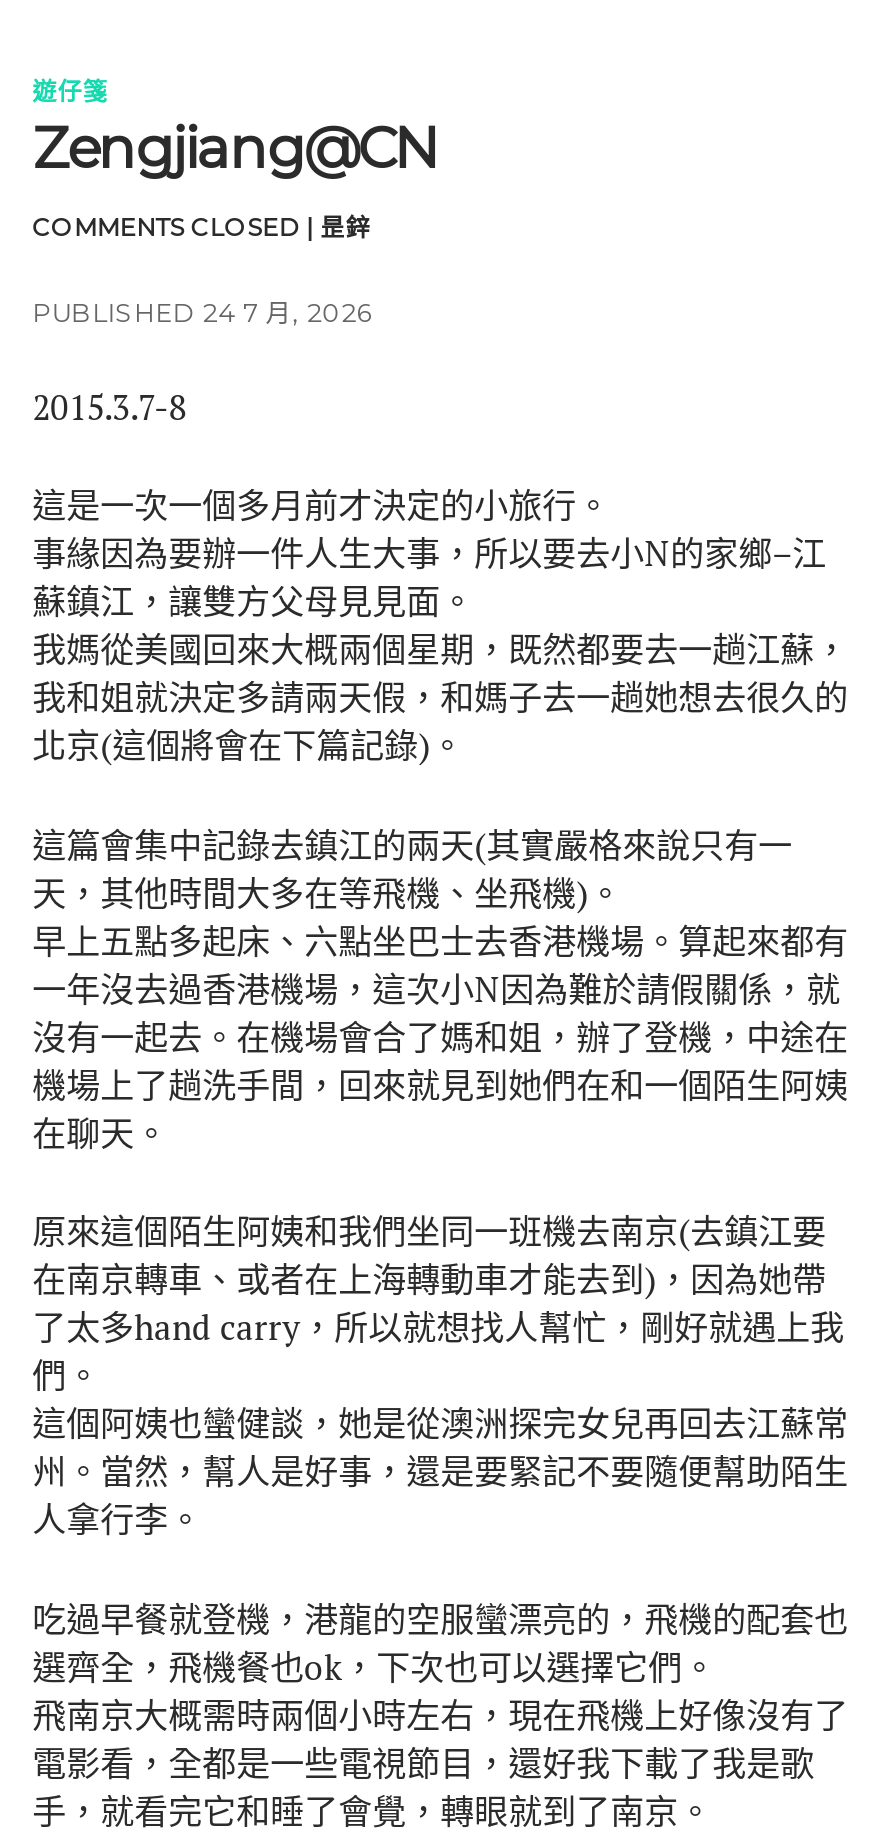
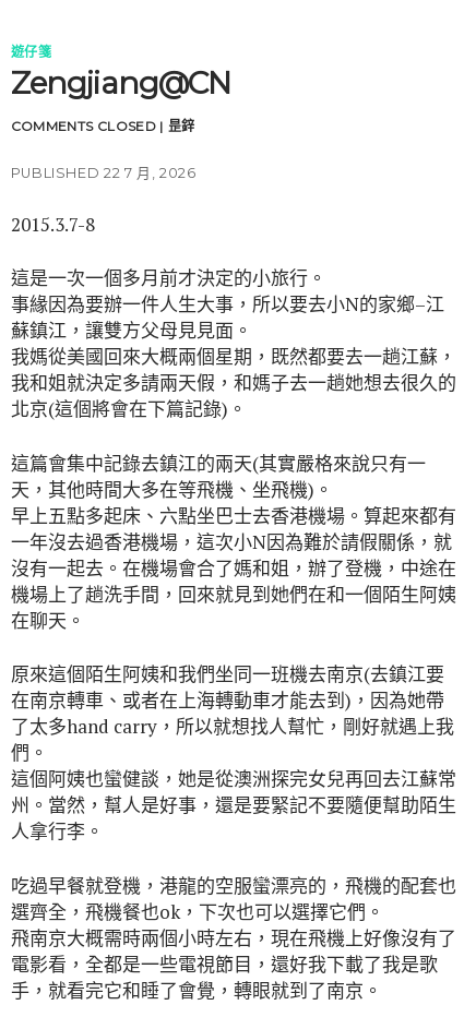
[32,298,374,328] PUBLISHED 24 7 月, 2026 -> [11,165,196,181] PUBLISHED 22 7 月, 2026

